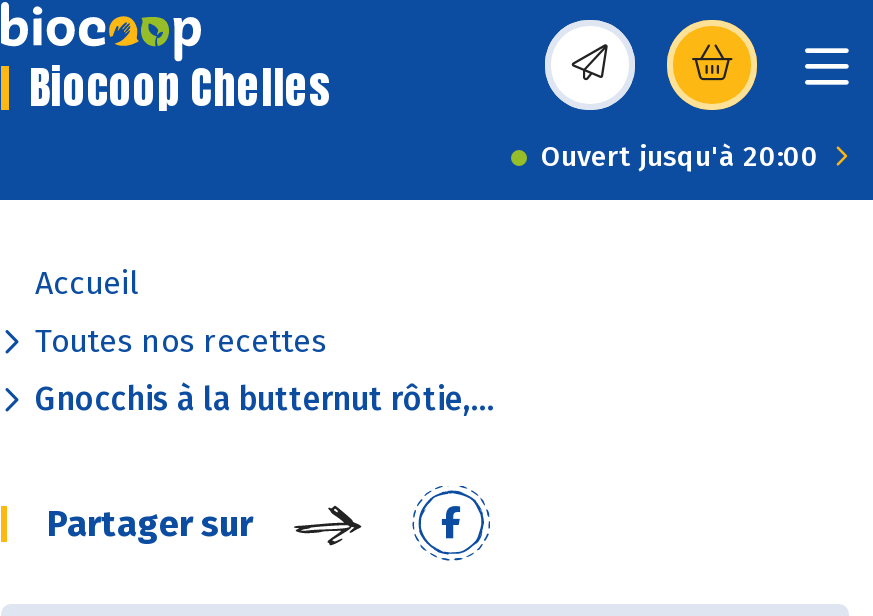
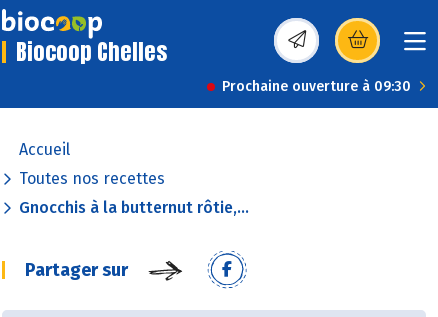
[541,140,819,174] Ouvert jusqu'à 20:00 -> [222,78,411,95] Prochaine ouverture à 09:30

